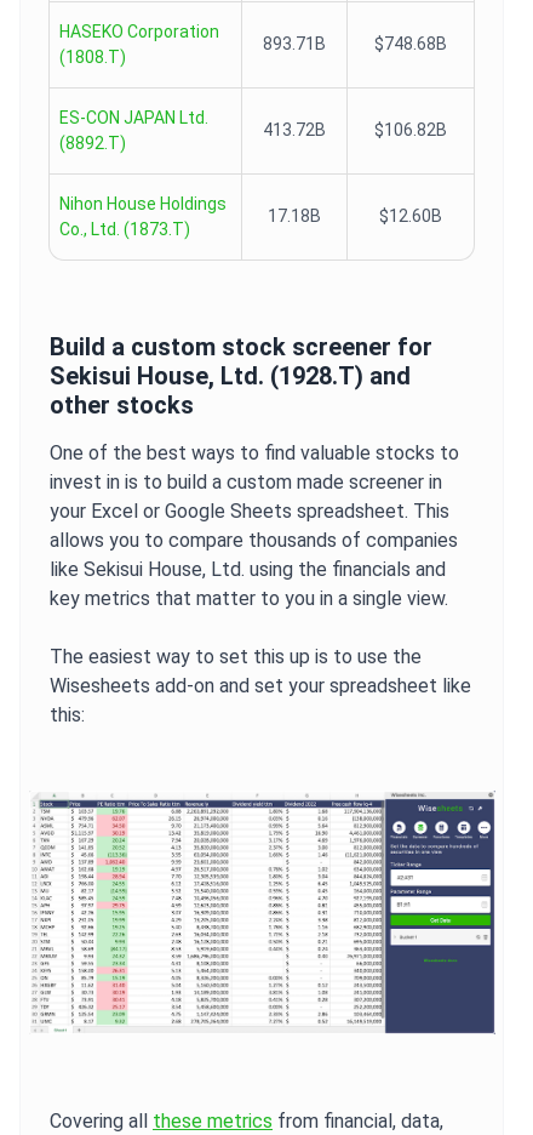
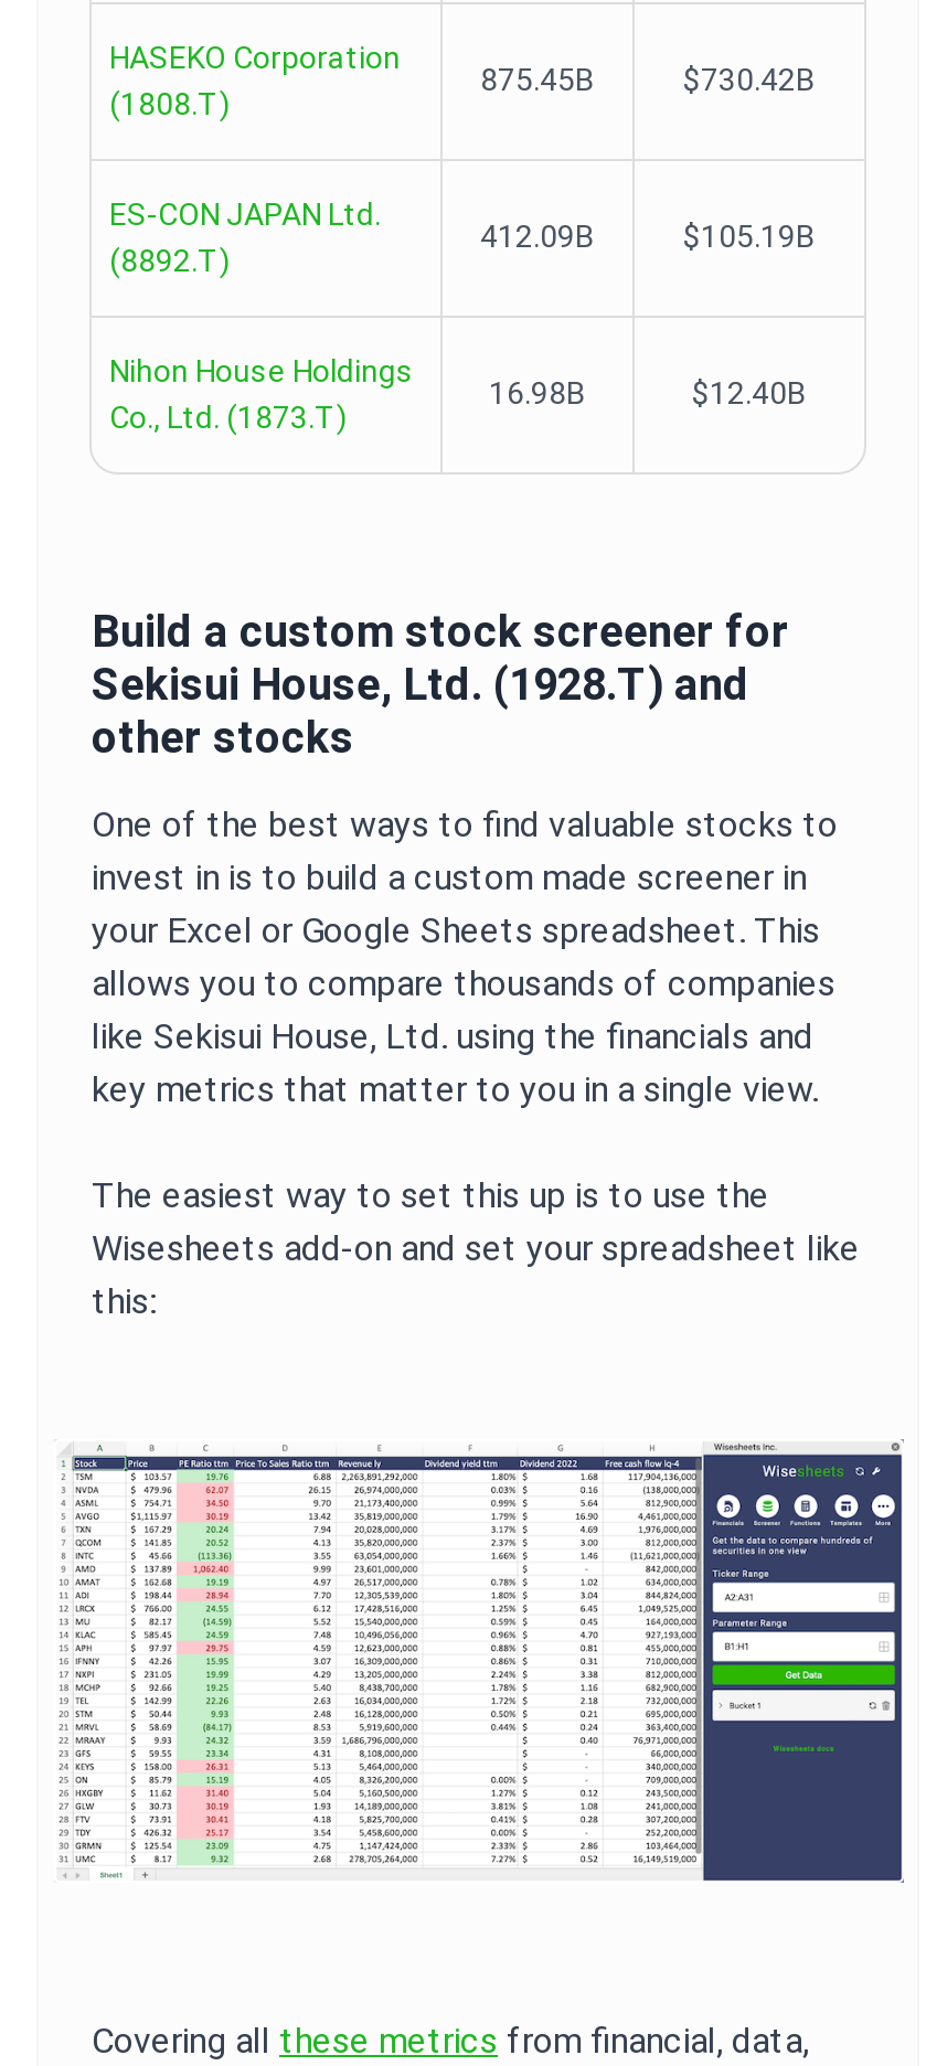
[263,34,447,53] 893.71B | $748.68B -> [480,62,816,97] 875.45B | $730.42B
[263,120,447,139] 413.72B | $106.82B -> [480,219,816,254] 412.09B | $105.19B
[268,206,442,226] 17.18B | $12.60B -> [489,375,807,411] 16.98B | $12.40B

